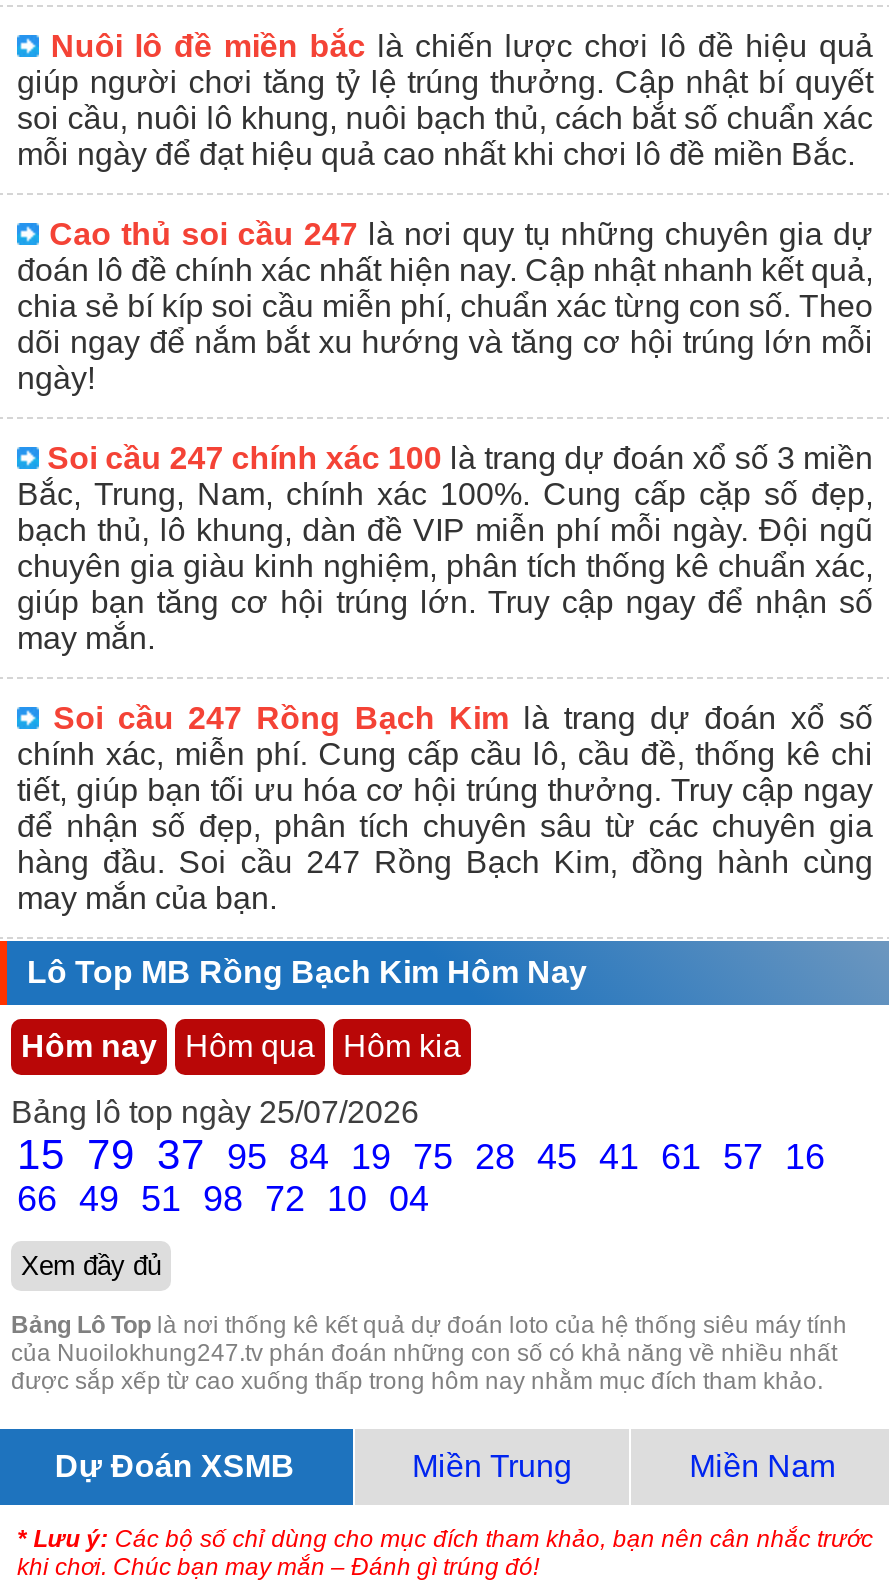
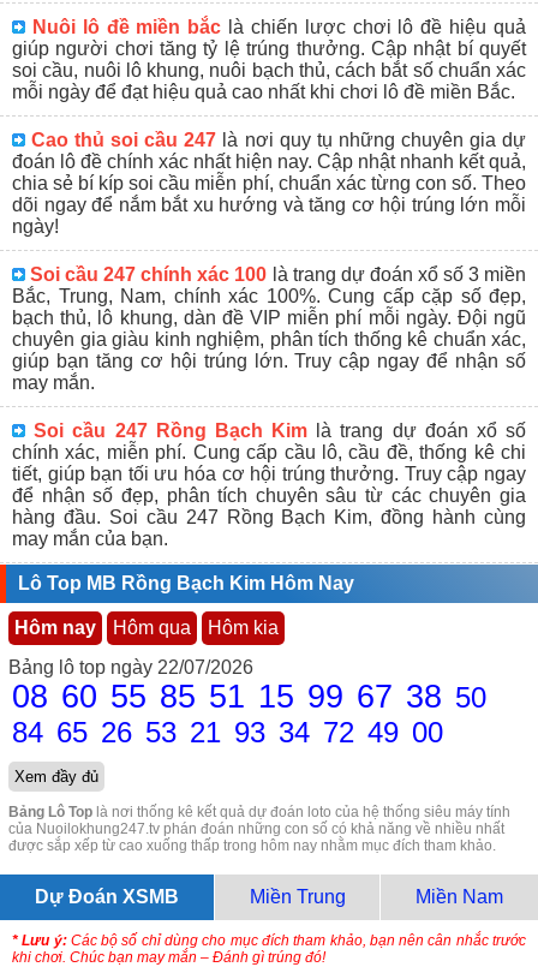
[11,1095,825,1219] Bảng lô top ngày 25/07/2026 | 15 79 37 95 84 19 75 28 45 41 61 57 16 | 66 49 51 98 72 10 04 -> [8,657,486,748] Bảng lô top ngày 22/07/2026 | 08 60 55 85 51 15 99 67 38 50 | 84 65 26 53 21 93 34 72 49 00

